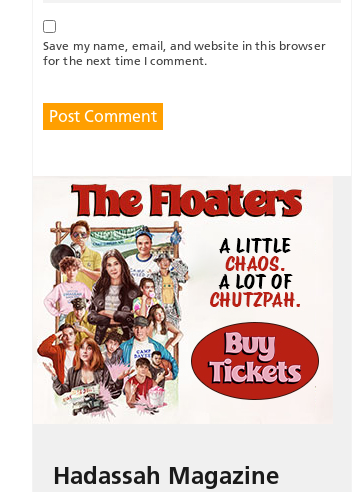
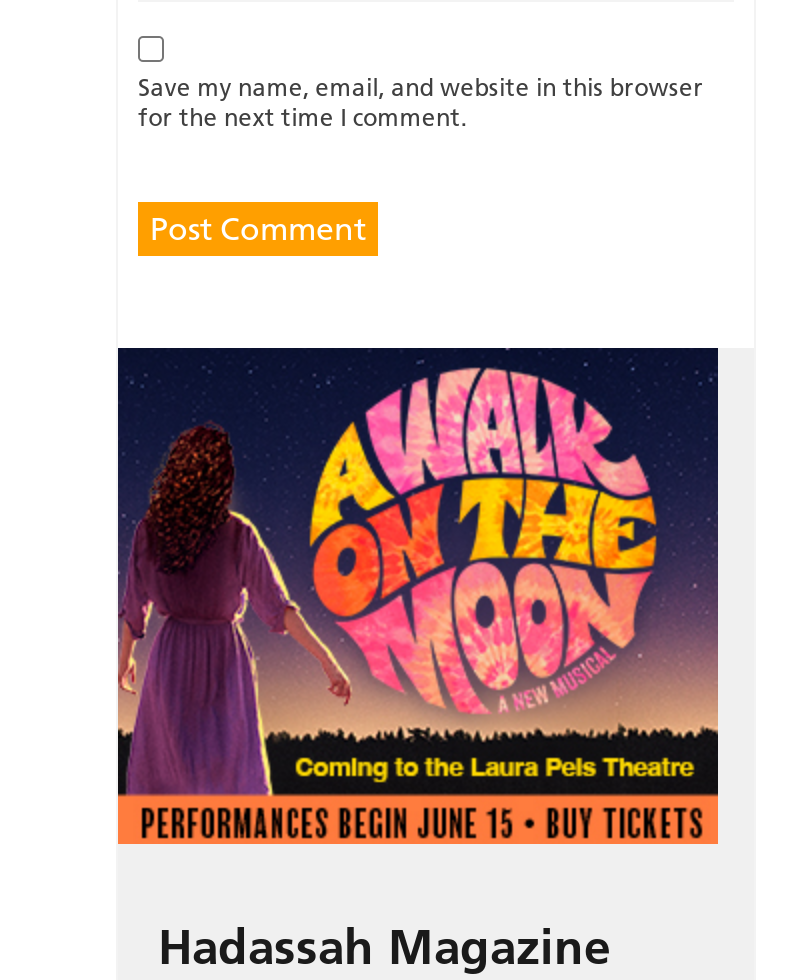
[33,176,333,424] [image] -> [116,346,720,846] [image]

